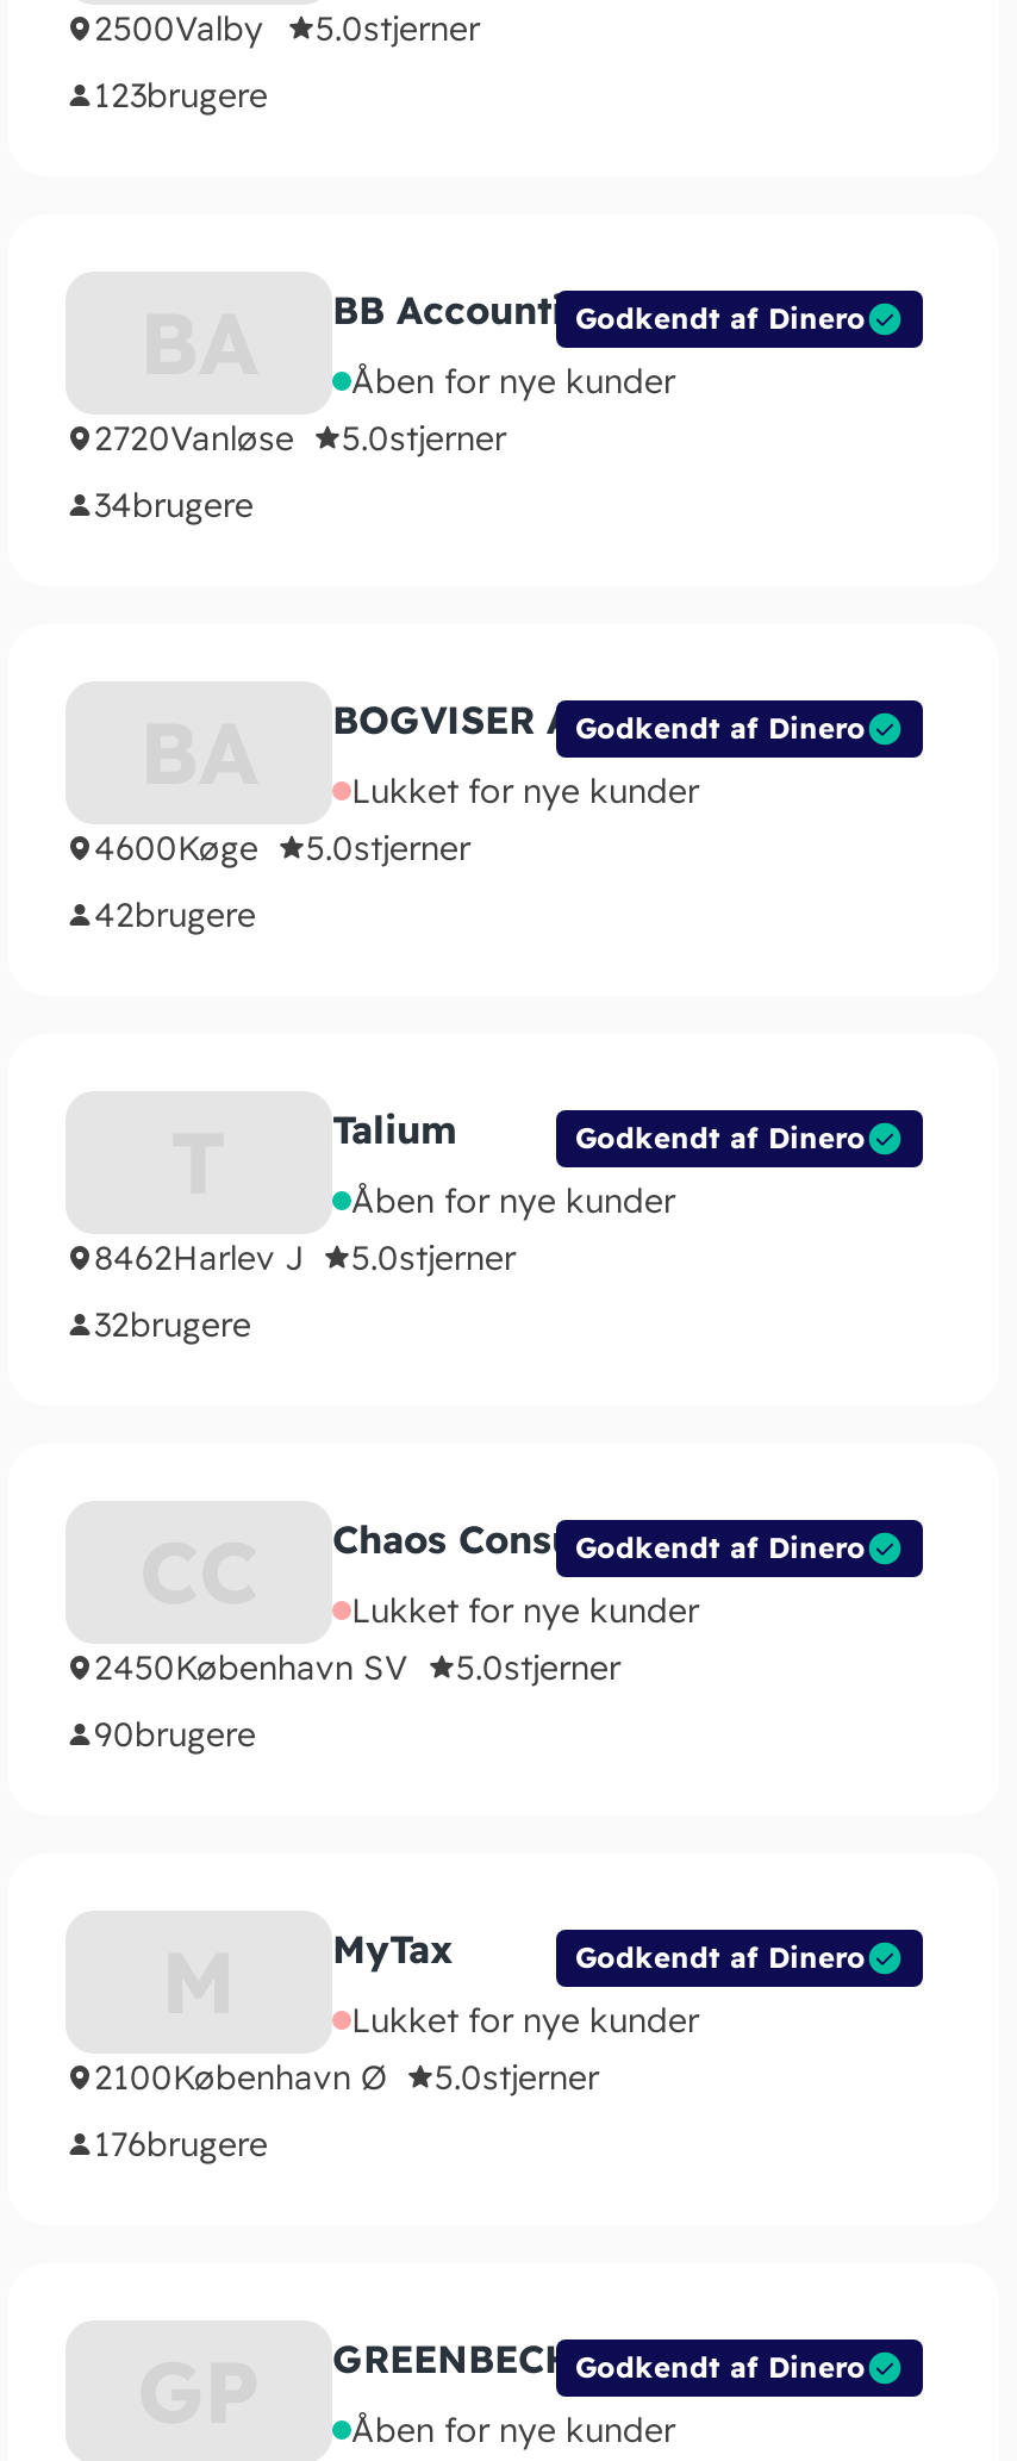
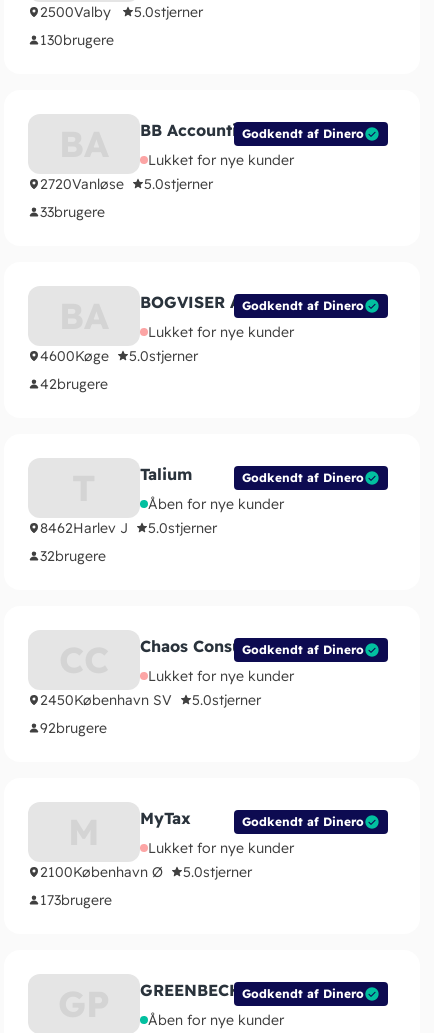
[94,75,268,117] 123brugere -> [40,31,114,49] 130brugere
[351,360,675,403] Åben for nye kunder -> [148,151,294,169] Lukket for nye kunder
[94,484,254,527] 34brugere -> [40,203,105,221] 33brugere
[94,1714,256,1757] 90brugere -> [40,719,107,737] 92brugere
[94,2123,268,2166] 176brugere -> [40,891,112,909] 173brugere

